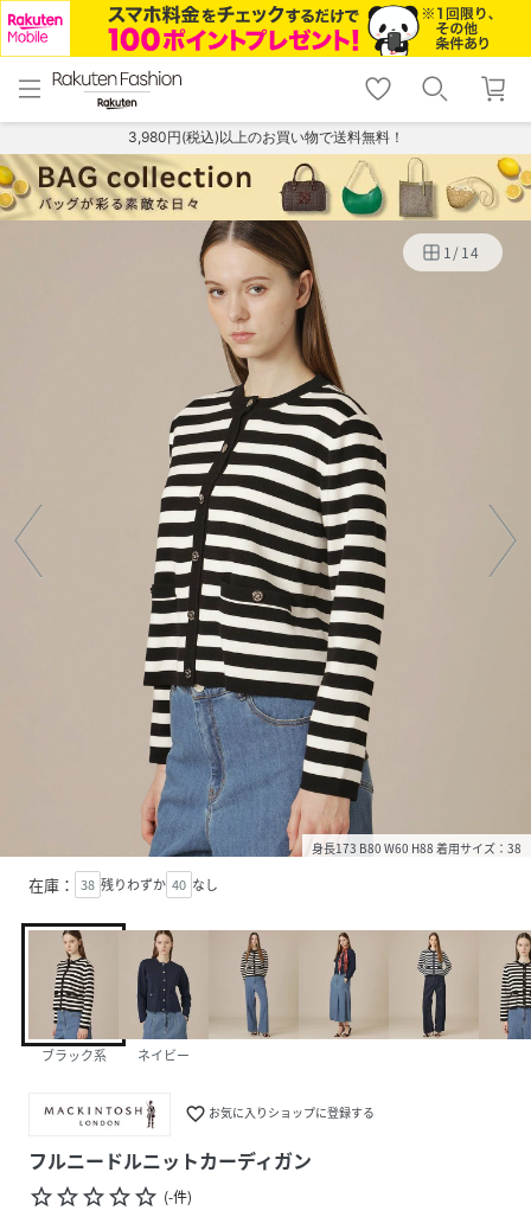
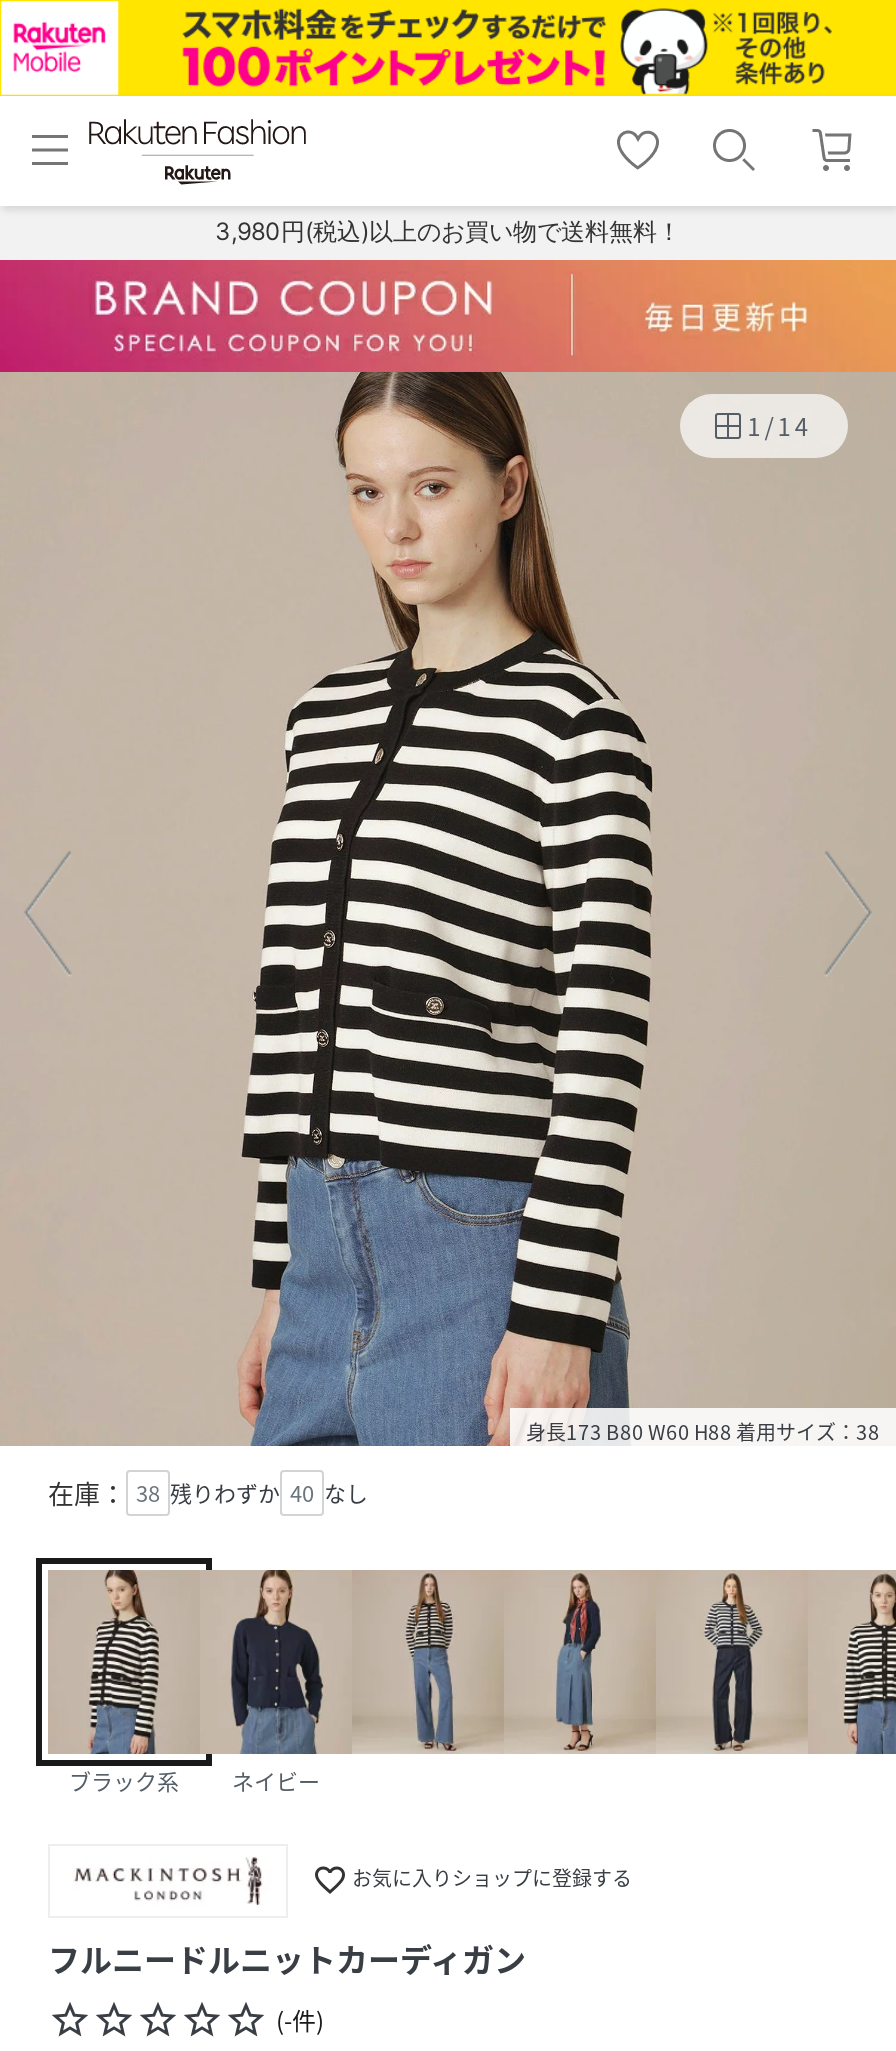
[4,154,527,222] [image] -> [6,258,890,374] [image]

